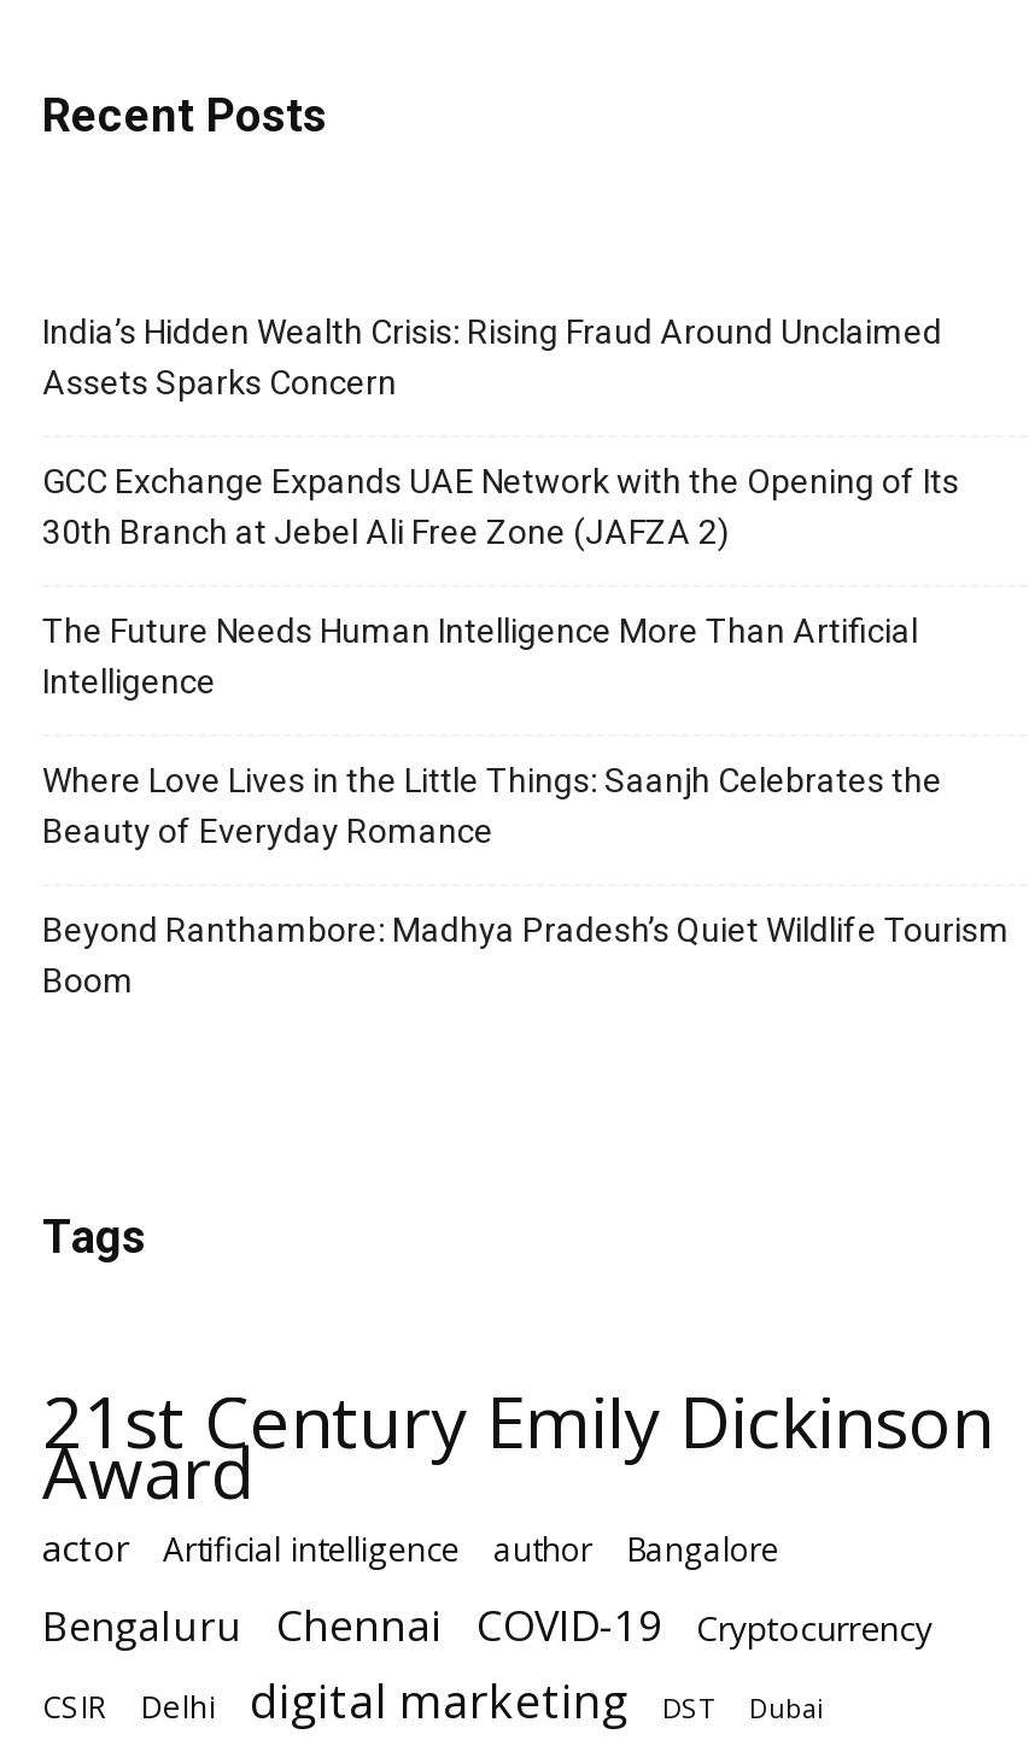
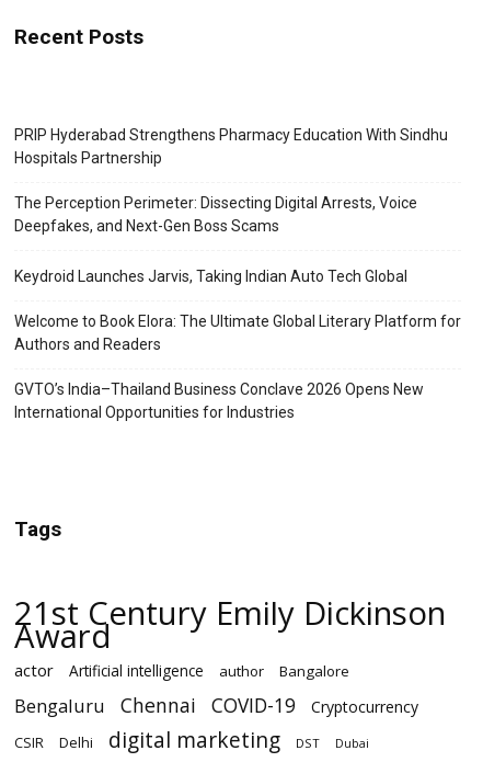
[42,311,942,400] India’s Hidden Wealth Crisis: Rising Fraud Around Unclaimed | Assets Sparks Concern -> [14,126,448,167] PRIP Hyderabad Strengthens Pharmacy Education With Sindhu | Hospitals Partnership
[42,461,959,550] GCC Exchange Expands UAE Network with the Opening of Its | 30th Branch at Jebel Ali Free Zone (JAFZA 2) -> [14,194,417,235] The Perception Perimeter: Dissecting Digital Arrests, Voice | Deepfakes, and Next-Gen Boss Scams
[42,610,918,699] The Future Needs Human Intelligence More Than Artificial | Intelligence -> [14,268,407,285] Keydroid Launches Jarvis, Taking Indian Auto Tech Global
[42,760,942,849] Where Love Lives in the Little Things: Saanjh Celebrates the | Beauty of Everyday Romance -> [14,312,461,353] Welcome to Book Elora: The Ultimate Global Literary Platform for | Authors and Readers
[42,909,1010,998] Beyond Ranthambore: Madhya Pradesh’s Quiet Wildlife Tourism | Boom -> [14,380,424,421] GVTO’s India–Thailand Business Conclave 2026 Opens New | International Opportunities for Industries

